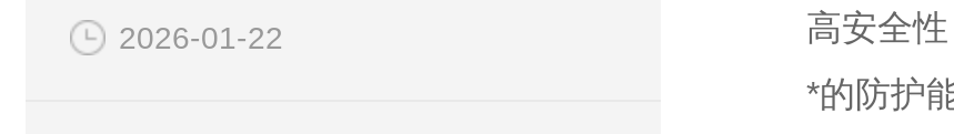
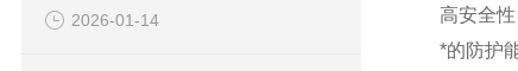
[119,20,283,55] 2026-01-22 -> [71,11,159,29] 2026-01-14

